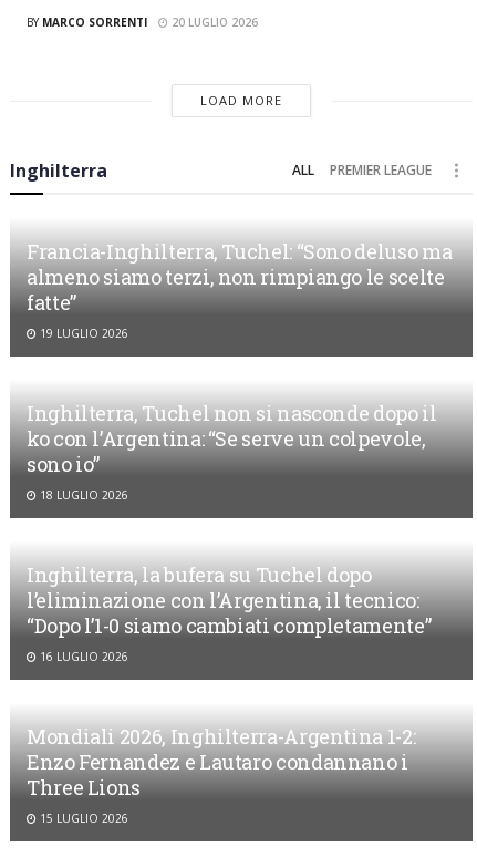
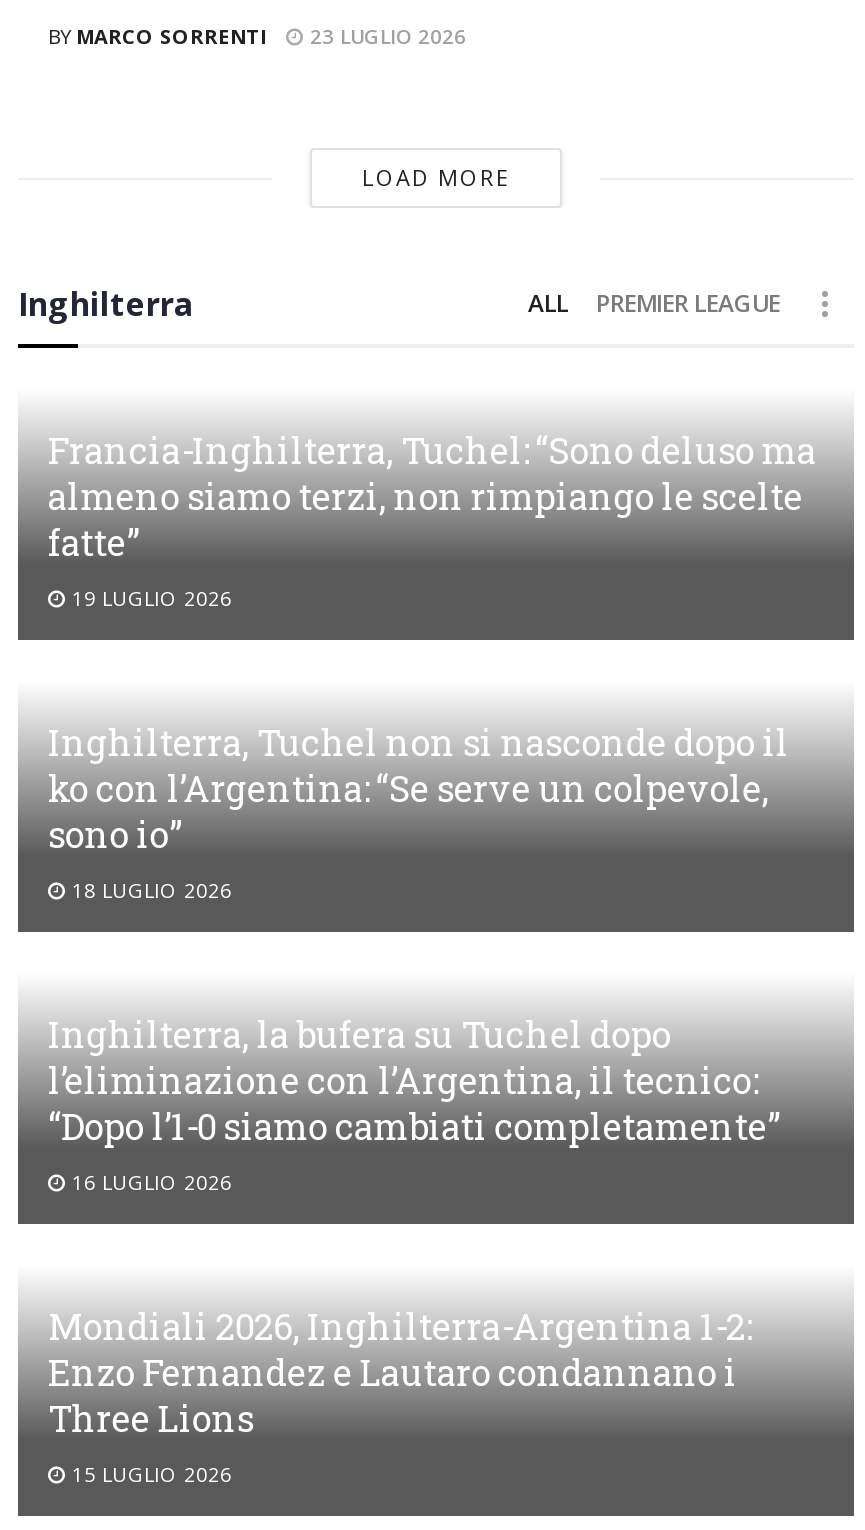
[27,14,258,30] BY MARCO SORRENTI 20 LUGLIO 2026 -> [48,22,466,50] BY MARCO SORRENTI 23 LUGLIO 2026

